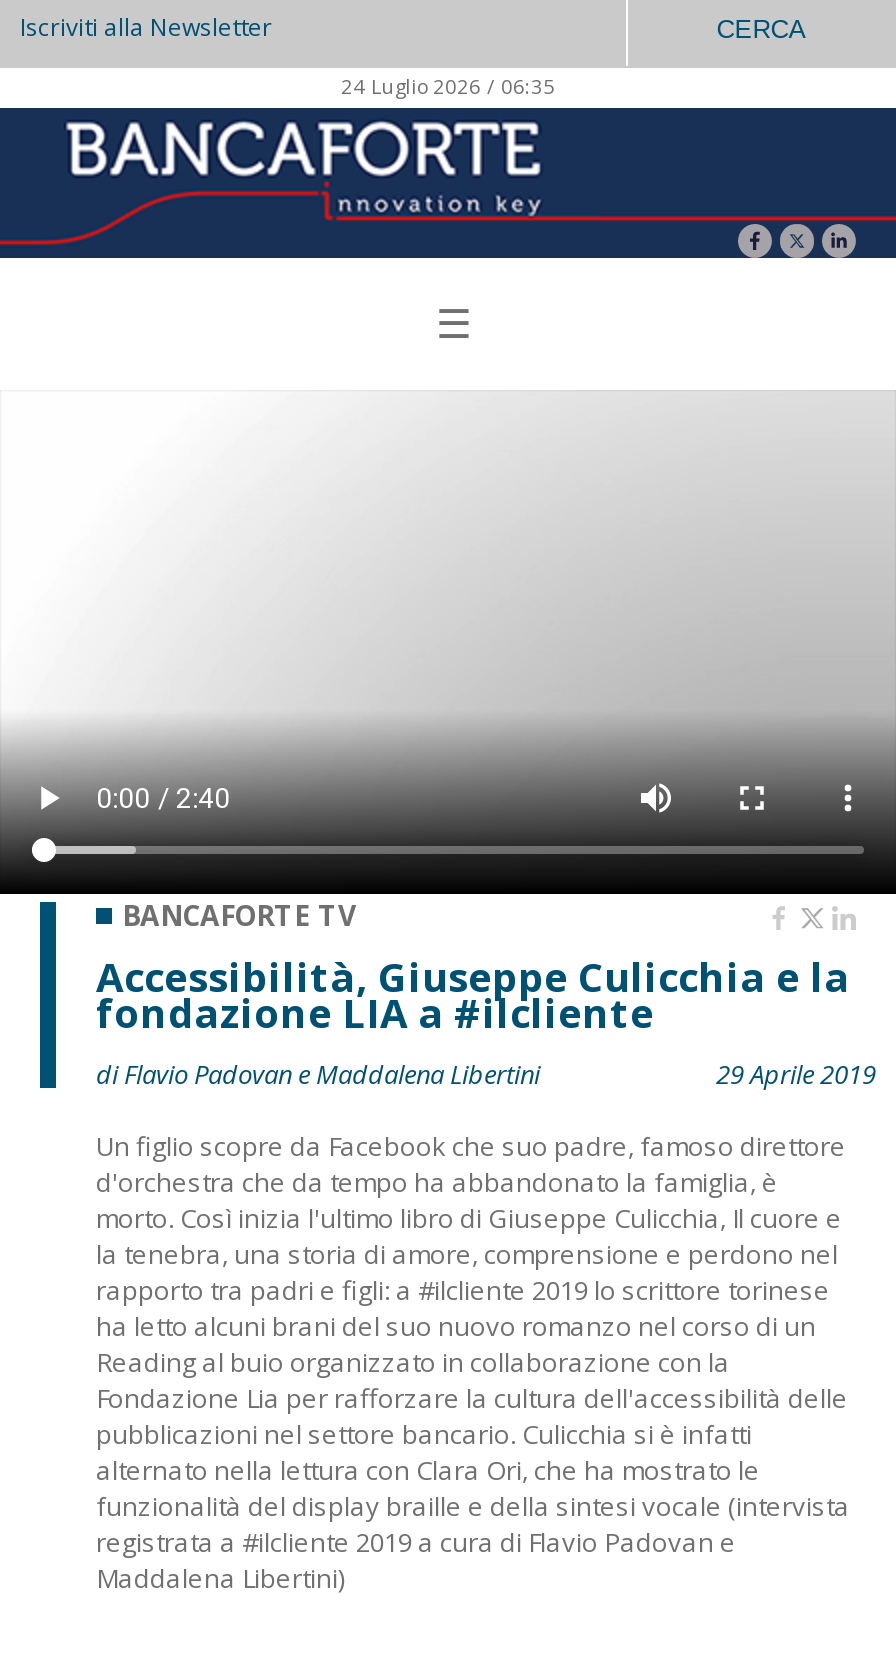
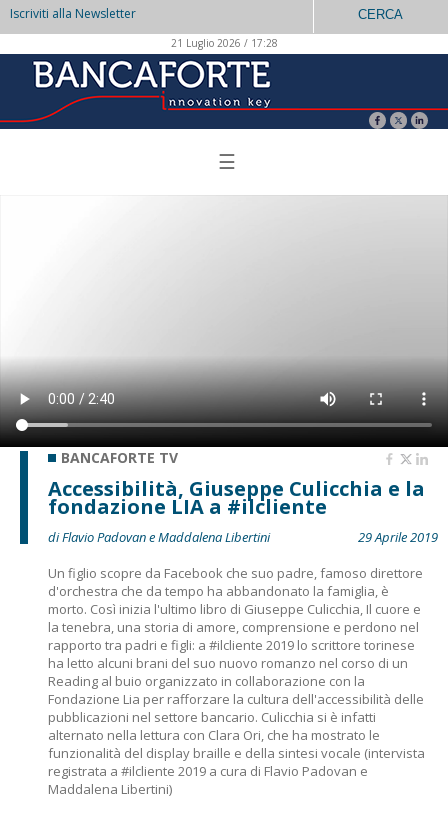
[341,72,555,100] 24 Luglio 2026 / 06:35 -> [170,36,277,50] 21 Luglio 2026 / 17:28

